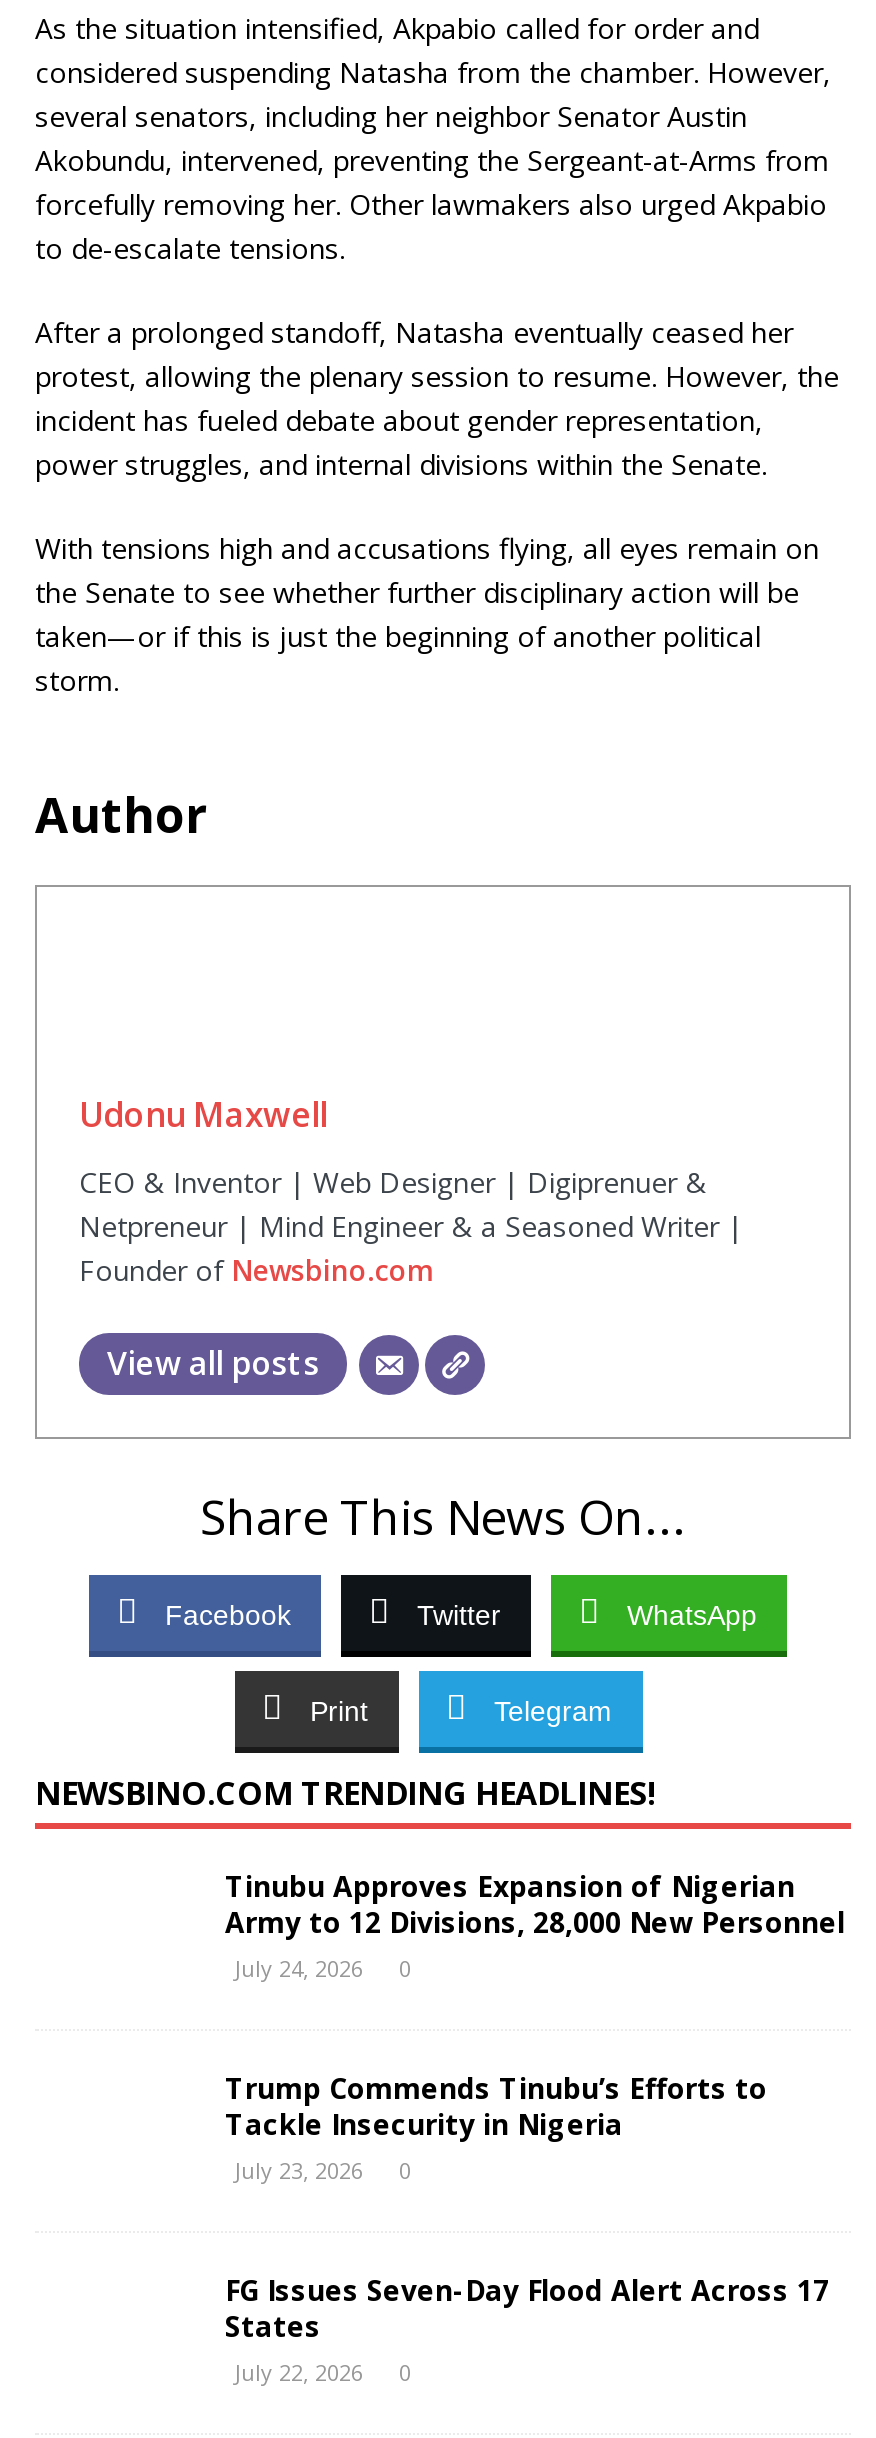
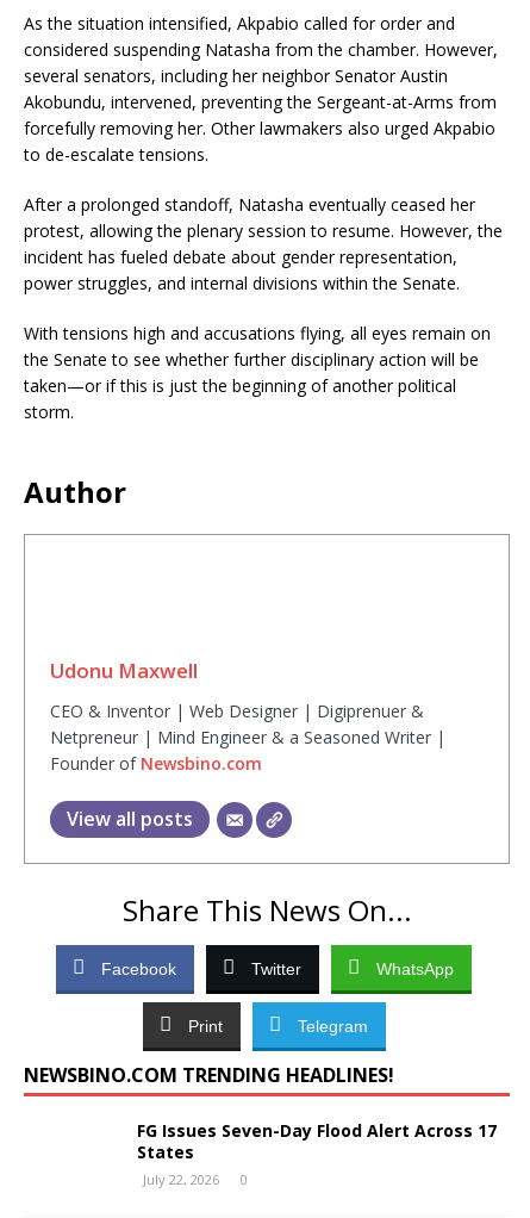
[225,1867,845,2185] Tinubu Approves Expansion of Nigerian | Army to 12 Divisions, 28,000 New Personnel | July 24, 2026 | 0 | Trump Commends Tinubu’s Efforts to | Tackle Insecurity in Nigeria | July 23, 2026 | 0 -> none

